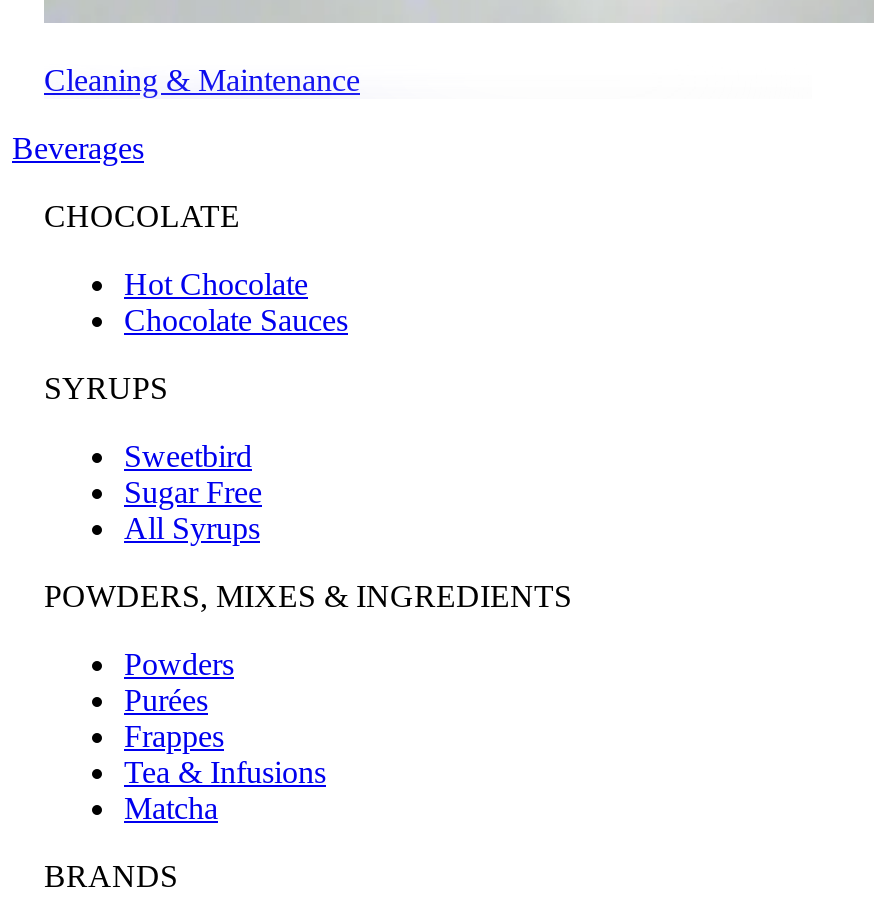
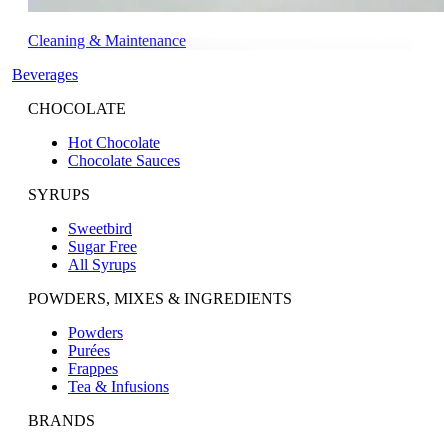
[124,791,218,825] Matcha -> none

